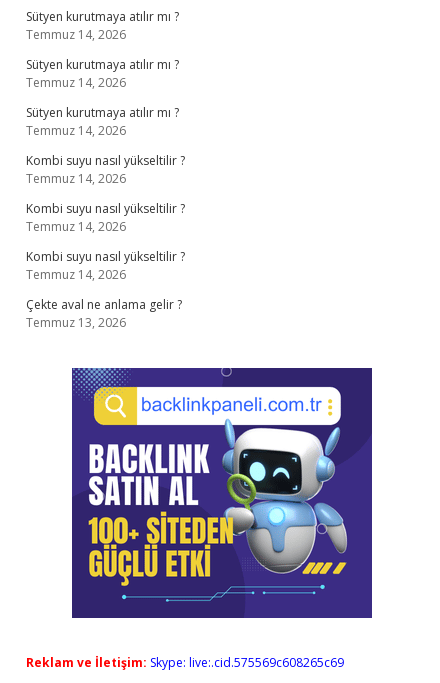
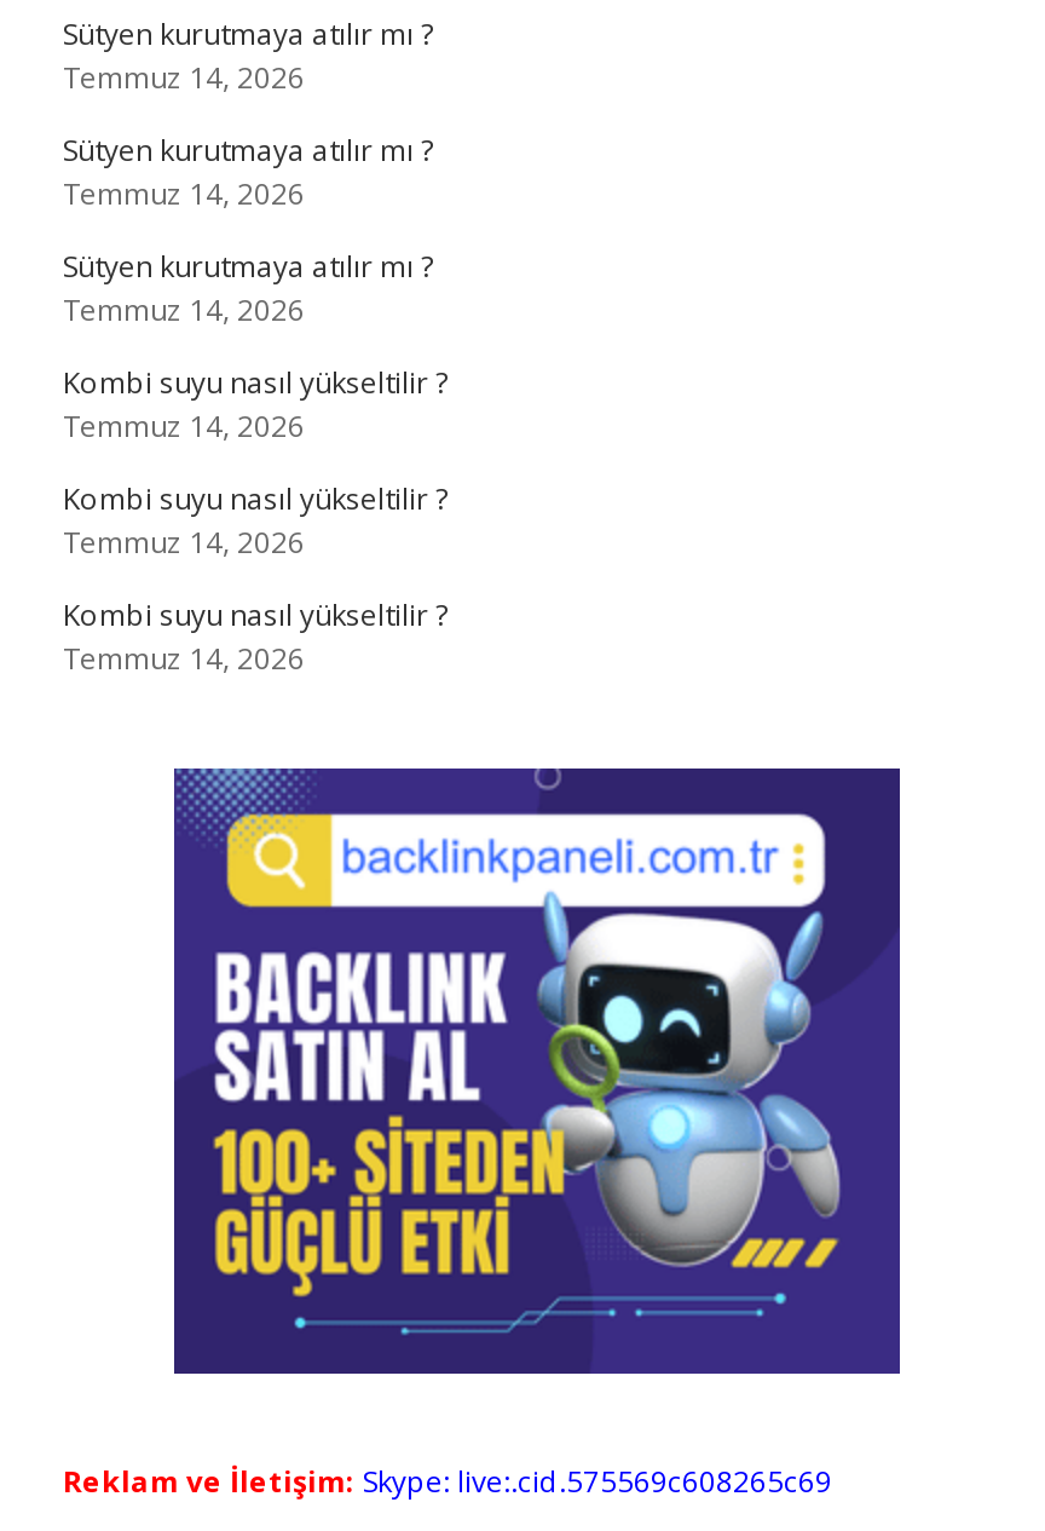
[26,296,182,331] Çekte aval ne anlama gelir ? | Temmuz 13, 2026 -> none

